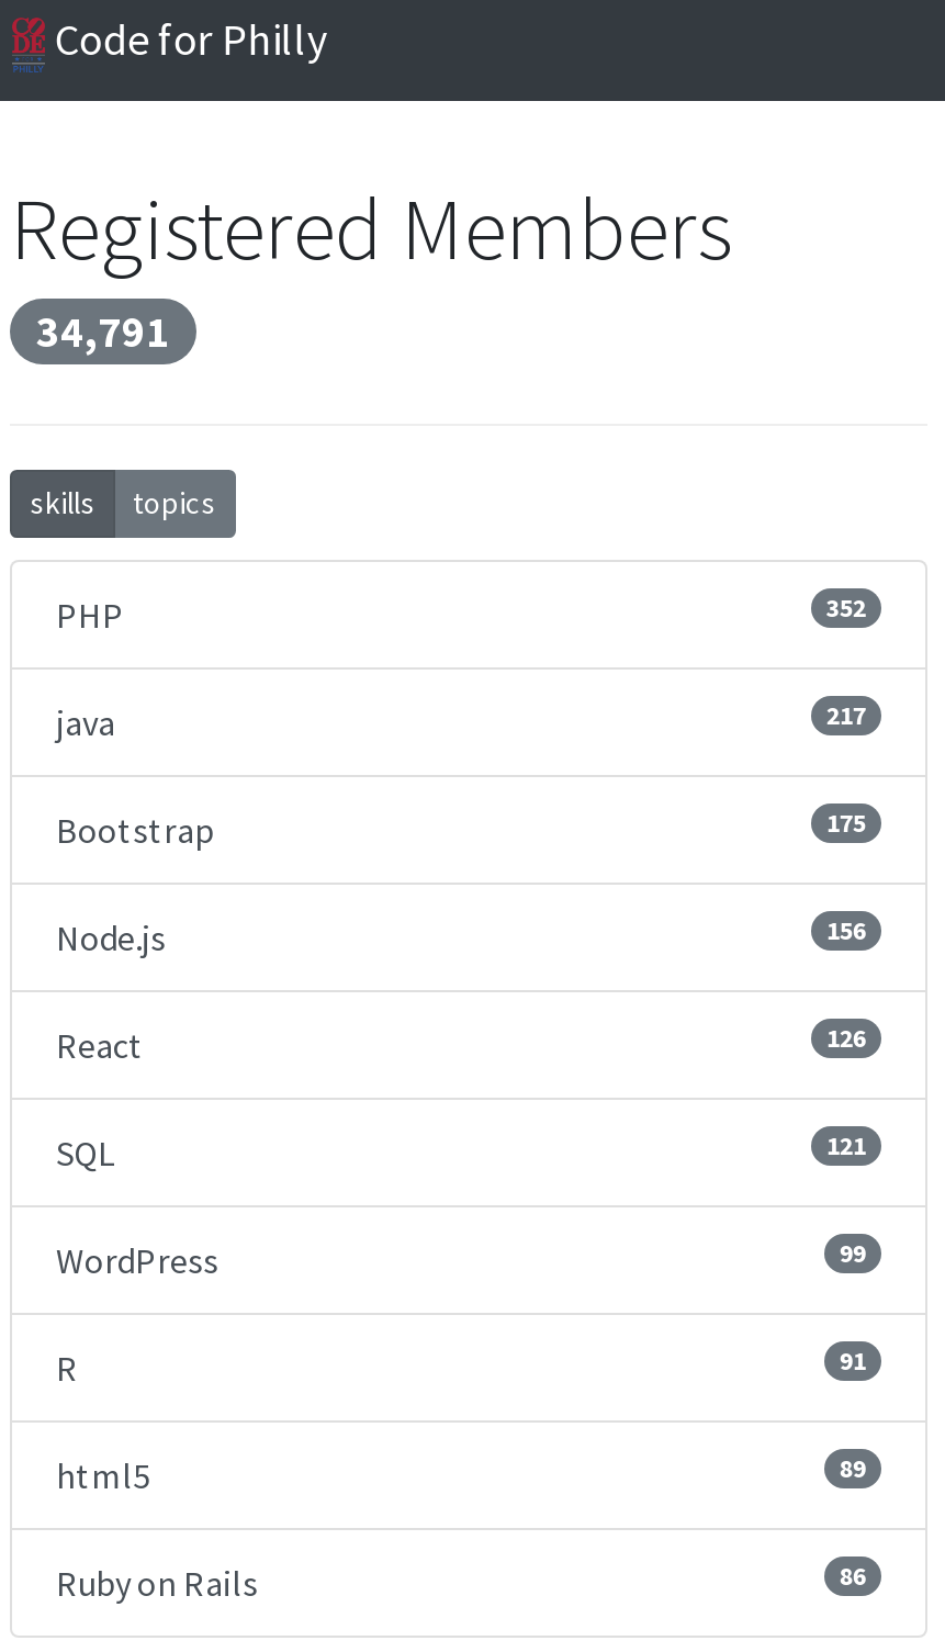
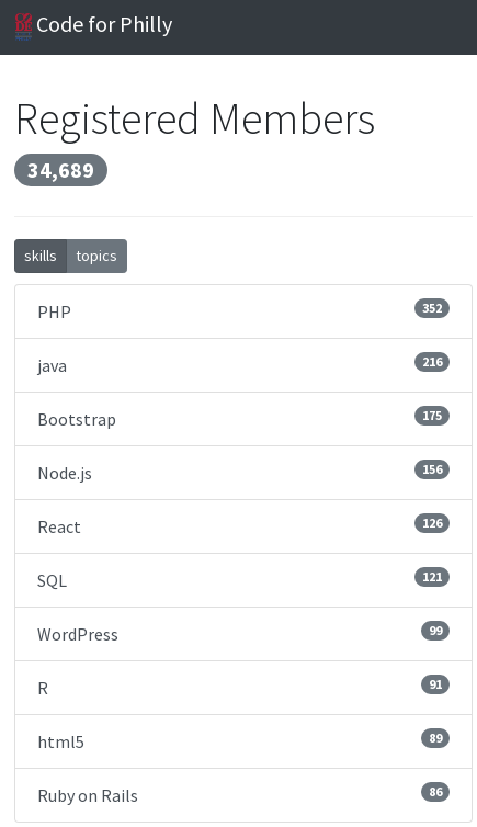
[36,304,170,359] 34,791 -> [27,156,94,184] 34,689
[826,698,866,731] 217 -> [422,353,442,370] 216

